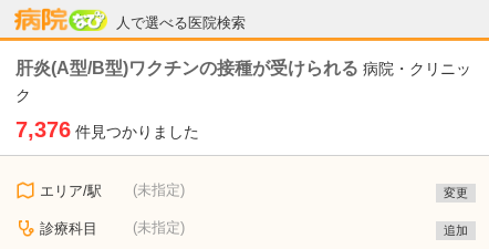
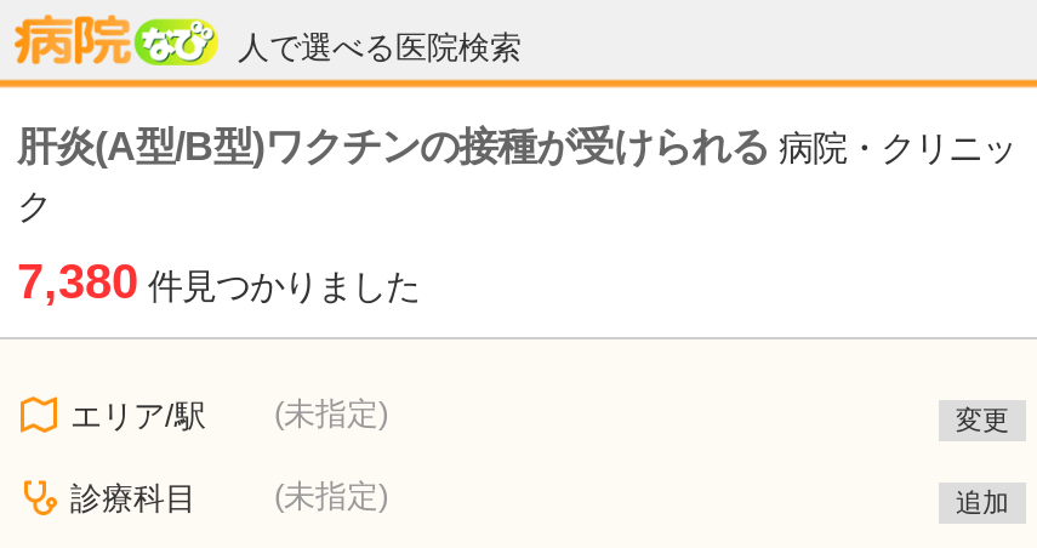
[15,117,199,142] 7,376 件見つかりました -> [17,255,420,308] 7,380 件見つかりました

